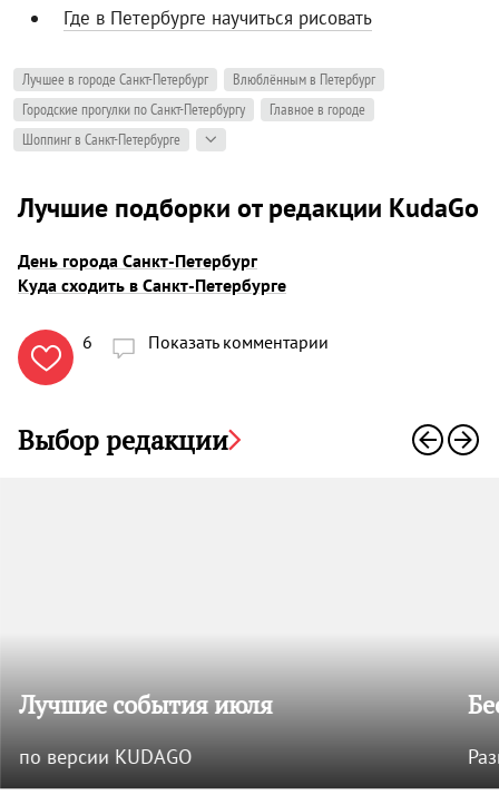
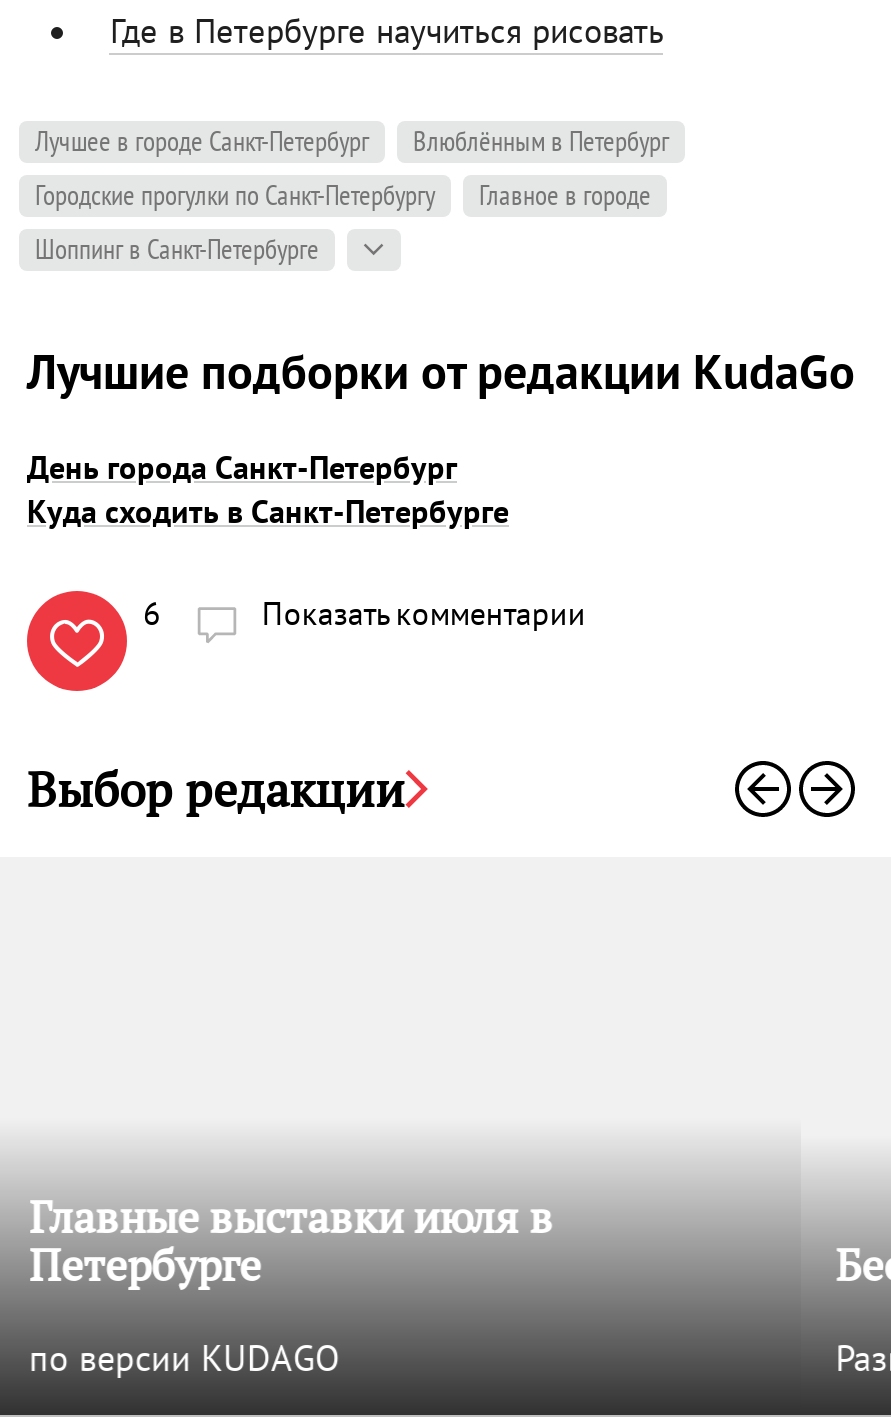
[19,689,273,720] Лучшие события июля -> [29,1188,553,1292] Главные выставки июля в | Петербурге

